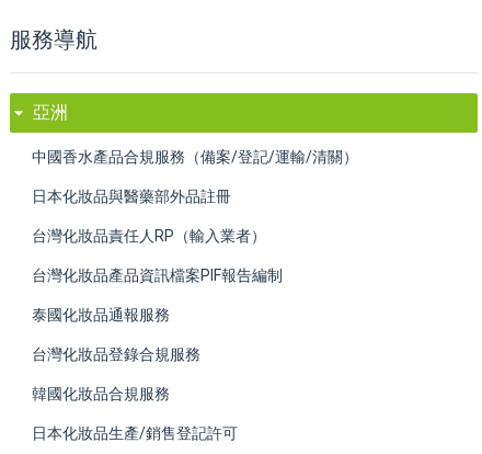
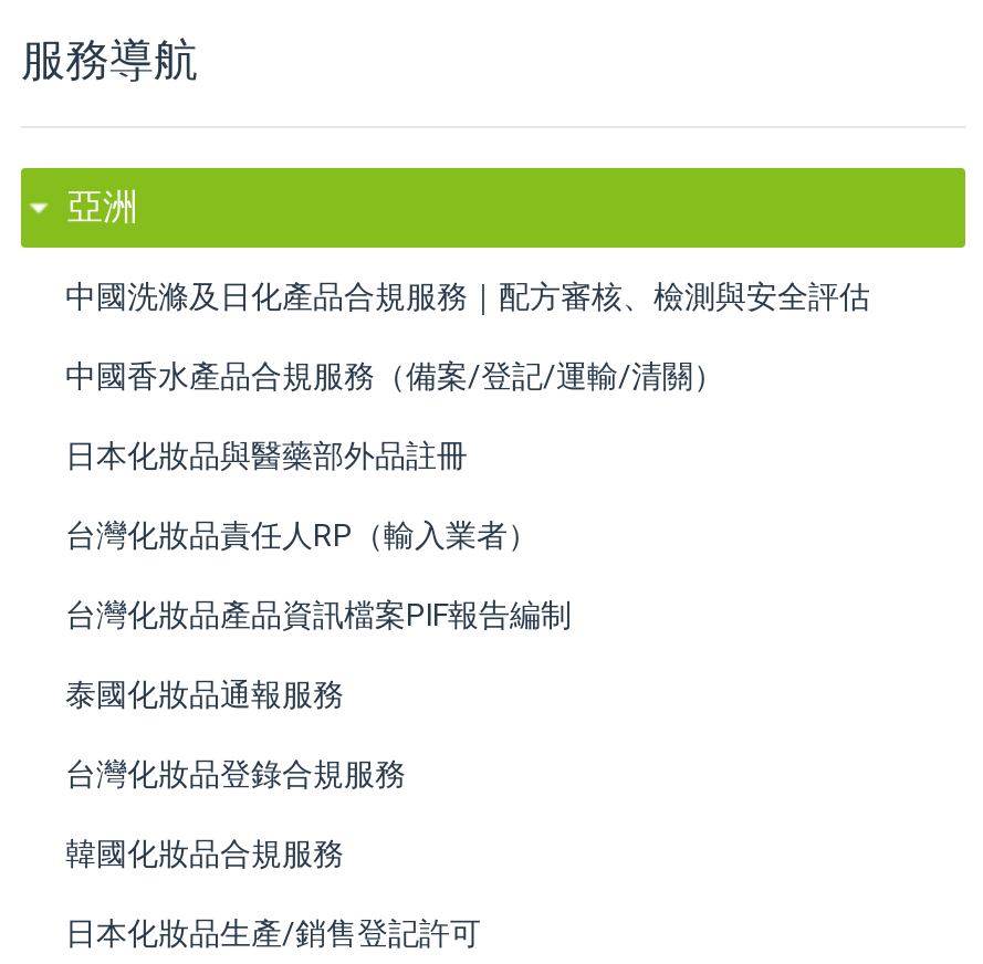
none -> [65,278,870,314] 中國洗滌及日化產品合規服務｜配方審核、檢測與安全評估

